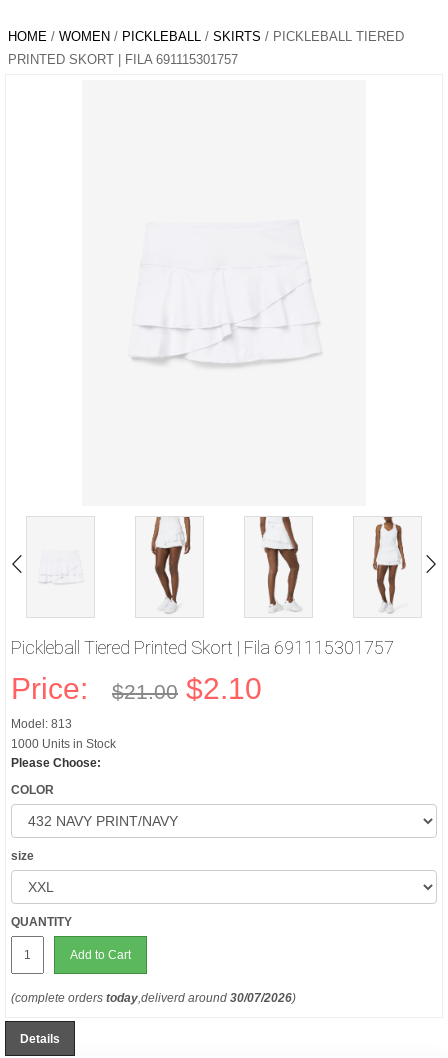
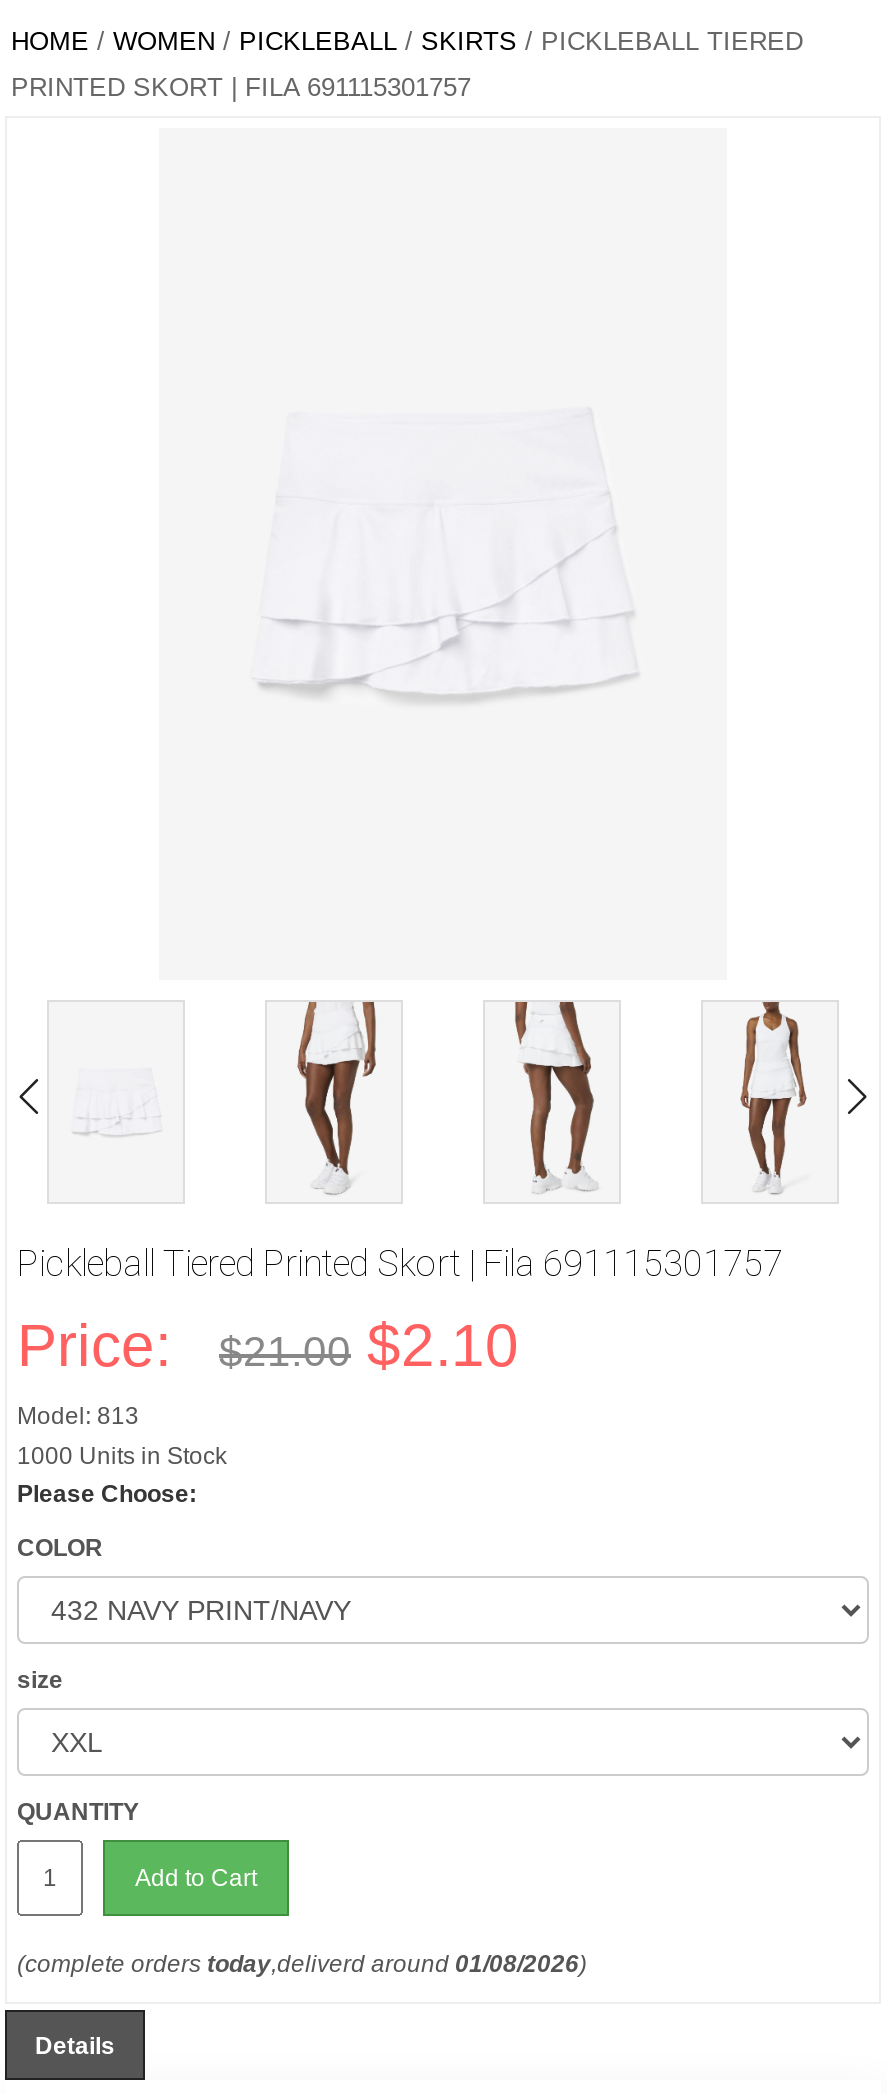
[11,991,296,1005] (complete orders today,deliverd around 30/07/2026) -> [17,1950,587,1978] (complete orders today,deliverd around 01/08/2026)

